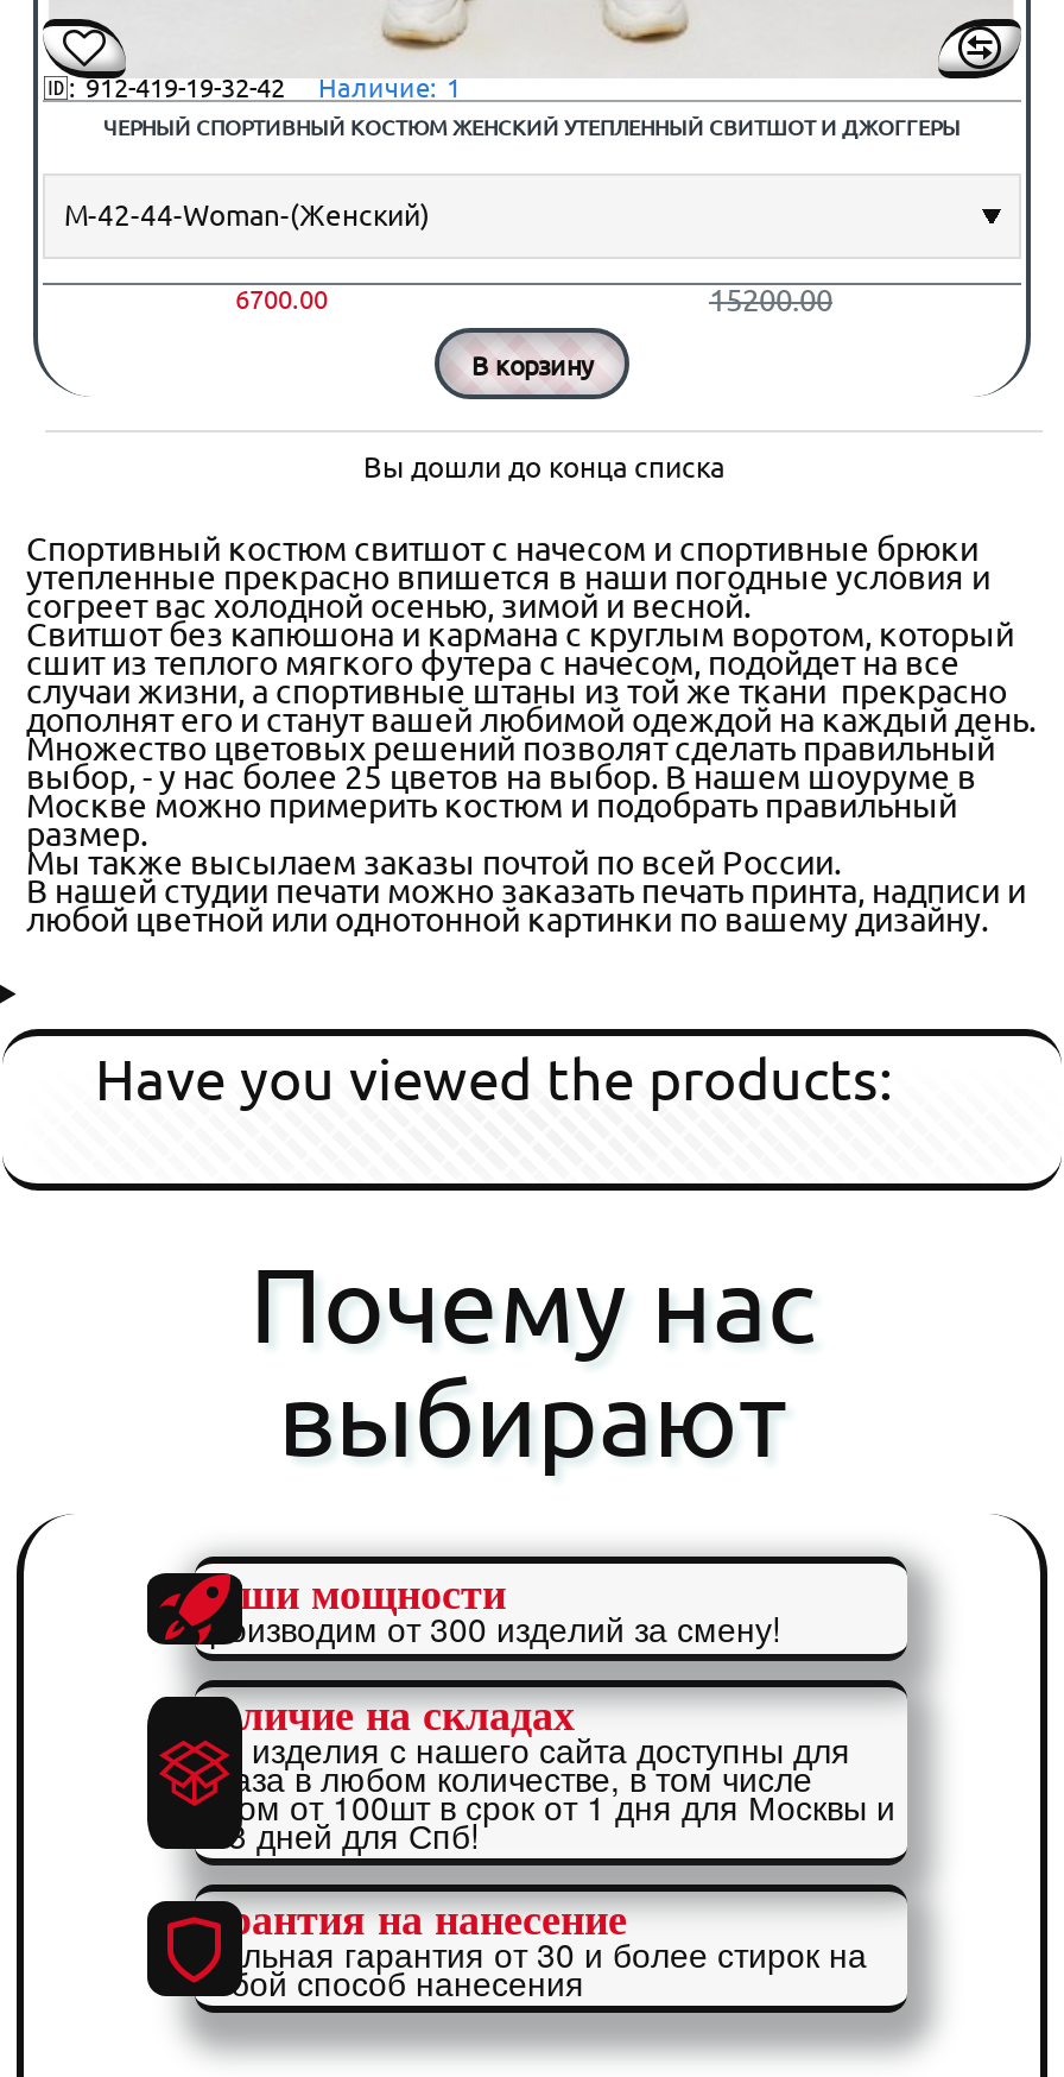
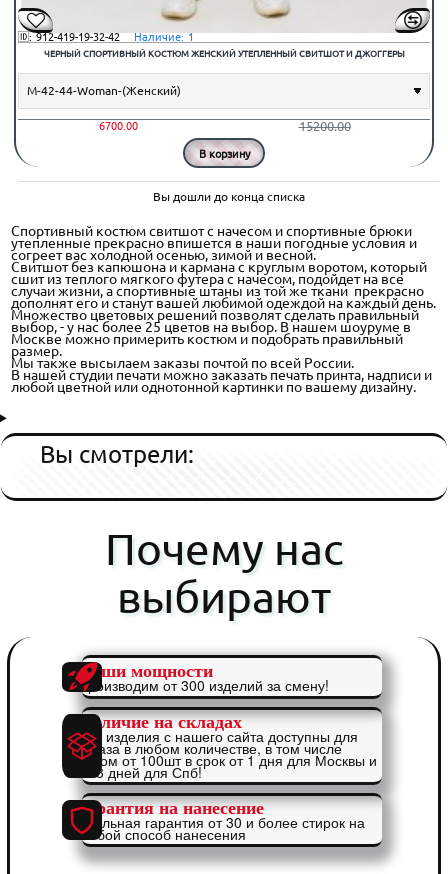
[95,1048,893,1113] Have you viewed the products: -> [40,441,194,468] Вы смотрели:

